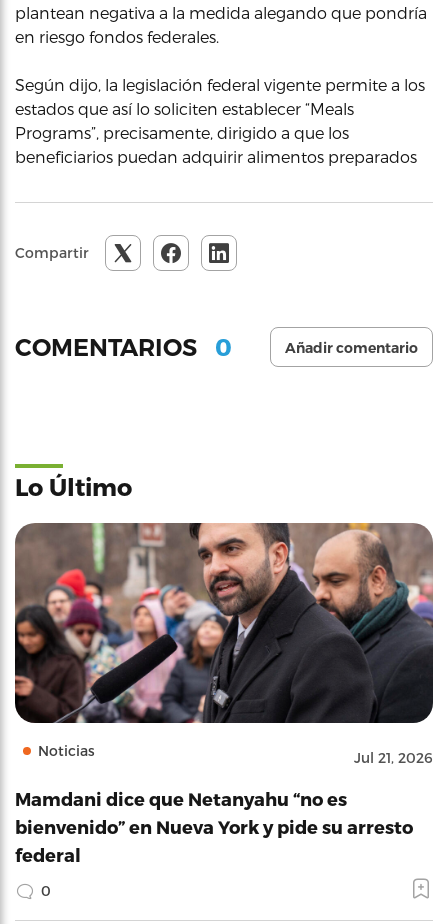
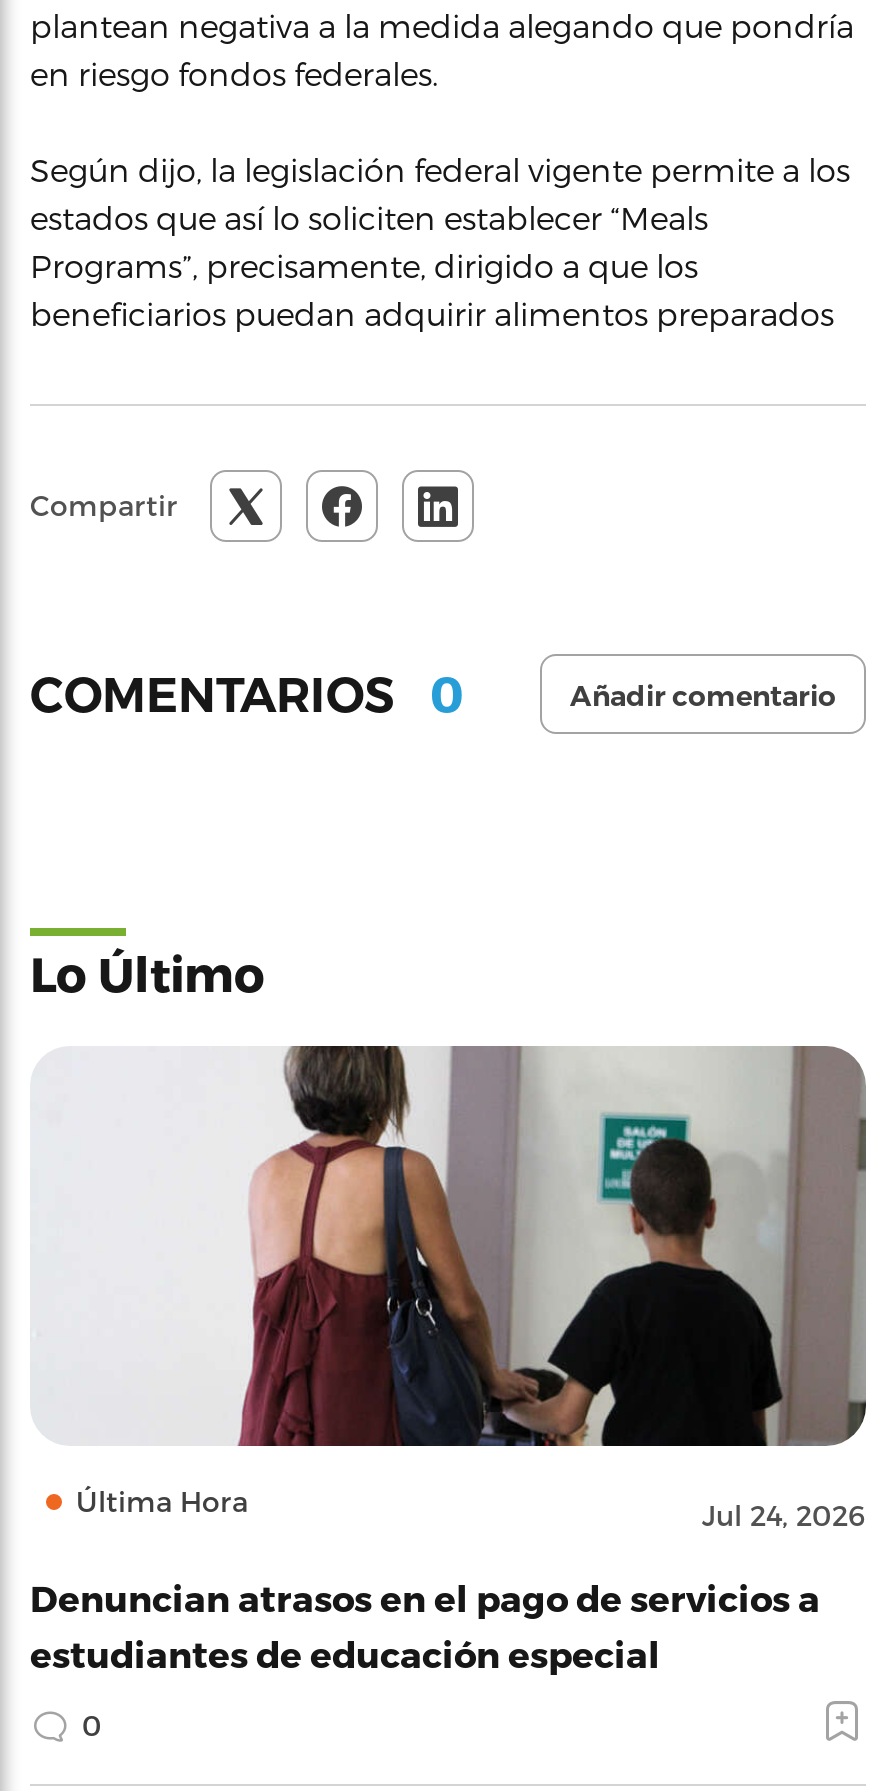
[14,522,433,766] [image] | Noticias | Jul 21, 2026 -> [30,1044,866,1532] [image] | Última Hora | Jul 24, 2026
[15,788,413,865] Mamdani dice que Netanyahu “no es | bienvenido” en Nueva York y pide su arresto | federal -> [30,1576,820,1674] Denuncian atrasos en el pago de servicios a | estudiantes de educación especial

